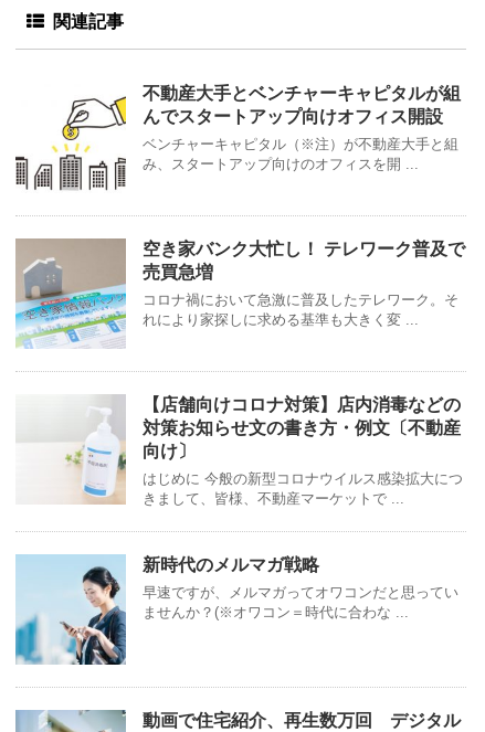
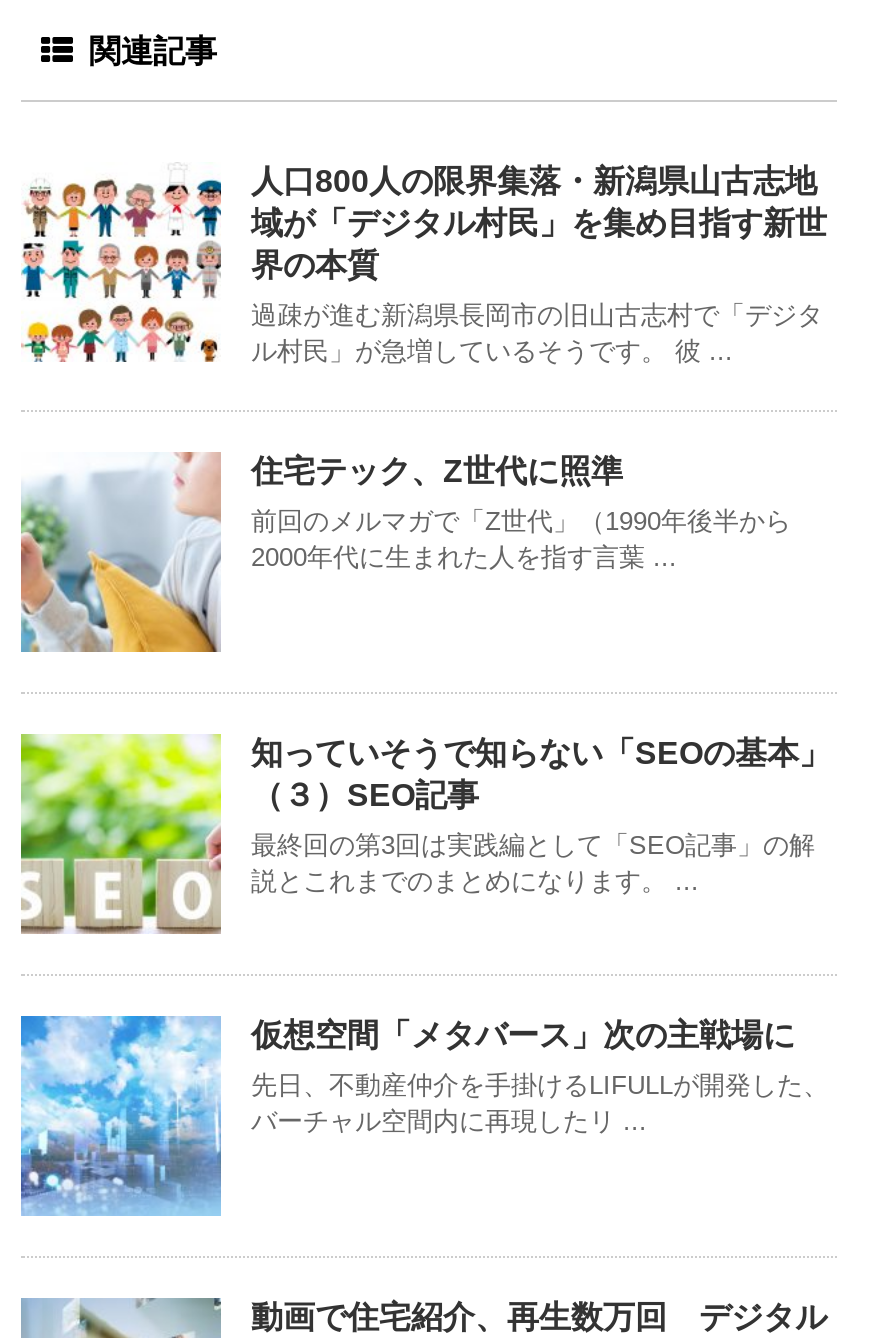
[14,84,461,193] [image] | 不動産大手とベンチャーキャピタルが組 | んでスタートアップ向けオフィス開設 -> [19,164,827,364] [image] | 人口800人の限界集落・新潟県山古志地 | 域が「デジタル村民」を集め目指す新世 | 界の本質
[143,136,458,172] ベンチャーキャピタル（※注）が不動産大手と組 | み、スタートアップ向けのオフィスを開 ... -> [251,300,823,366] 過疎が進む新潟県長岡市の旧山古志村で「デジタ | ル村民」が急増しているそうです。 彼 ...
[14,237,465,353] [image] | 空き家バンク大忙し！ テレワーク普及で | 売買急増 -> [19,444,623,654] [image] | 住宅テック、Z世代に照準
[143,291,458,328] コロナ禍において急激に普及したテレワーク。そ | れにより家探しに求める基準も大きく変 ... -> [251,506,791,572] 前回のメルマガで「Z世代」（1990年後半から | 2000年代に生まれた人を指す言葉 ...
[15,394,461,509] [image] | 【店舗向けコロナ対策】店内消毒などの | 対策お知らせ文の書き方・例文〔不動産 | 向け〕 -> [19,728,831,936] [image] | 知っていそうで知らない「SEOの基本」 | （３）SEO記事
[143,470,463,507] はじめに 今般の新型コロナウイルス感染拡大につ | きまして、皆様、不動産マーケットで ... -> [251,830,815,896] 最終回の第3回は実践編として「SEO記事」の解 | 説とこれまでのまとめになります。 ...
[15,555,319,666] [image] | 新時代のメルマガ戦略 -> [21,1016,795,1218] [image] | 仮想空間「メタバース」次の主戦場に
[143,584,458,620] 早速ですが、メルマガってオワコンだと思ってい | ませんか？(※オワコン＝時代に合わな ... -> [251,1070,829,1136] 先日、不動産仲介を手掛けるLIFULLが開発した、 | バーチャル空間内に再現したリ ...

